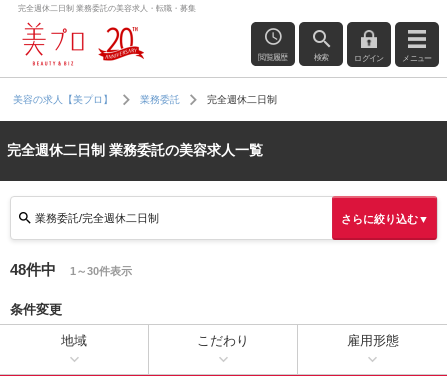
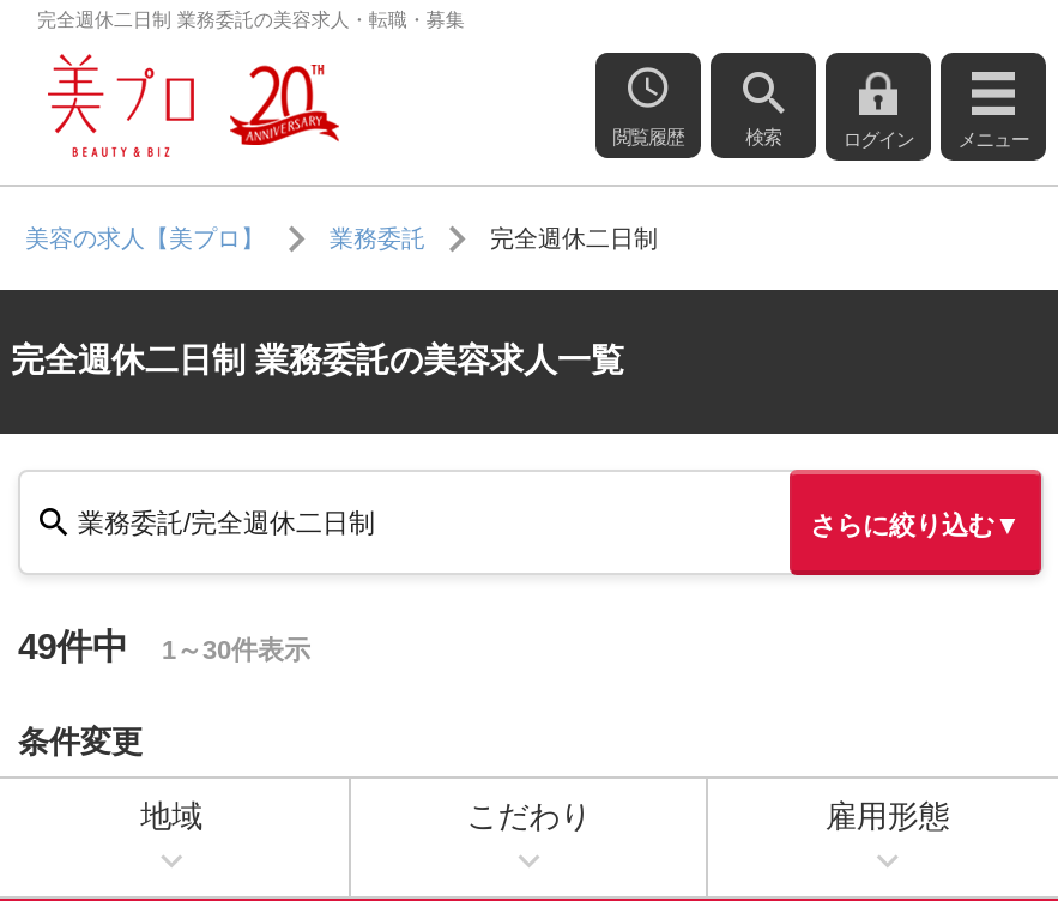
[10,261,132,278] 48件中 1～30件表示 -> [18,625,310,666] 49件中 1～30件表示

